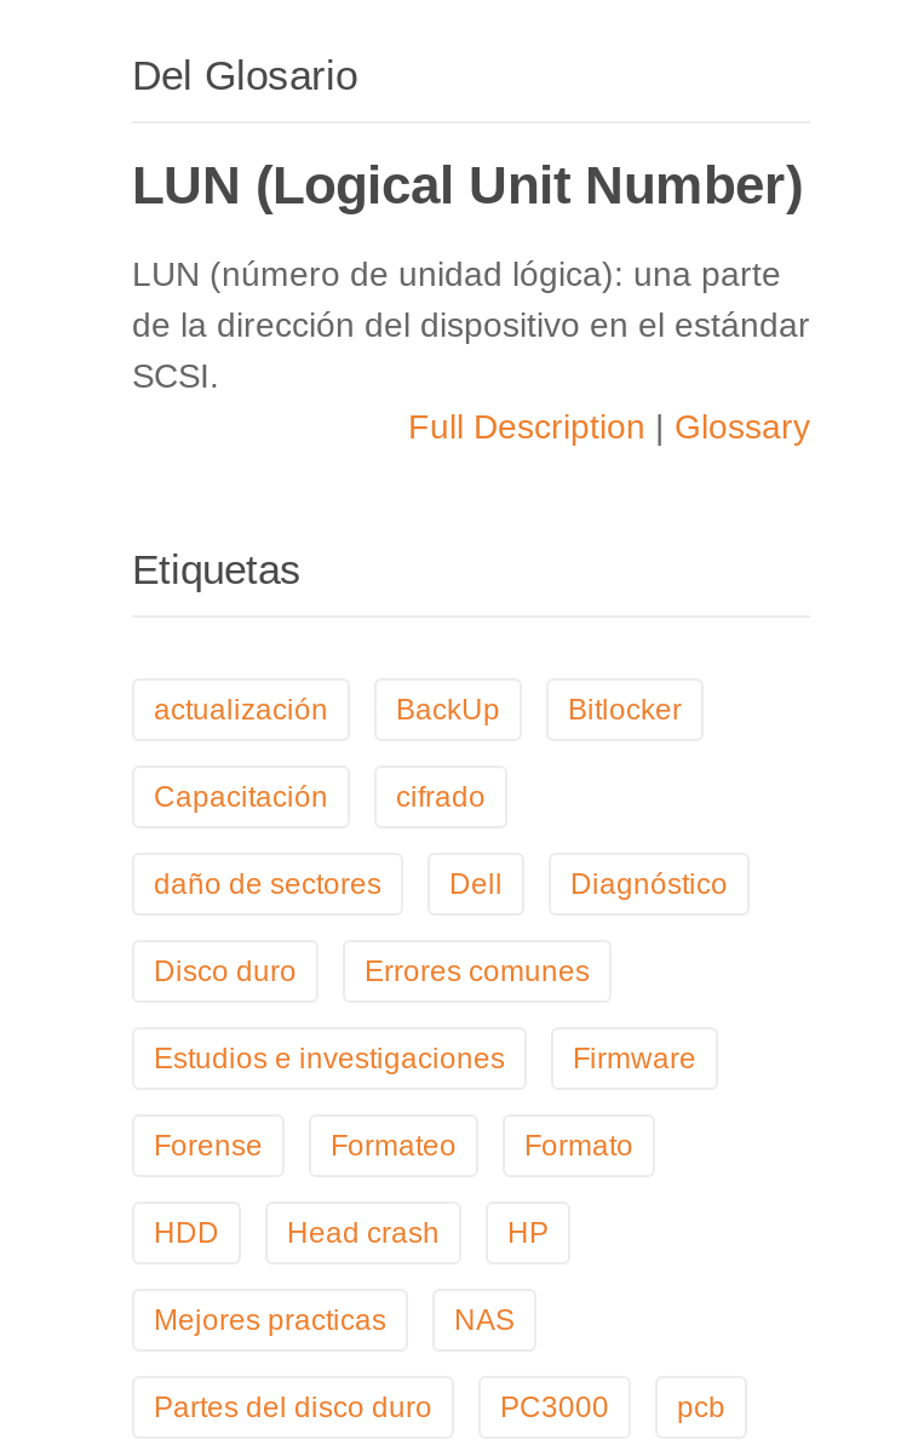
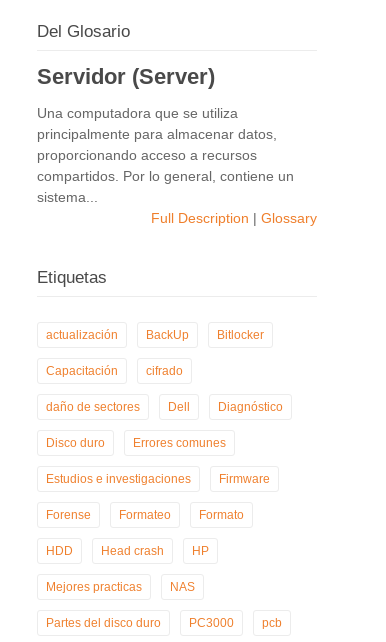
[132,156,803,216] LUN (Logical Unit Number) -> [37,64,215,89] Servidor (Server)
[132,255,810,396] LUN (número de unidad lógica): una parte | de la dirección del dispositivo en el estándar | SCSI. -> [37,105,294,205] Una computadora que se utiliza | principalmente para almacenar datos, | proporcionando acceso a recursos | compartidos. Por lo general, contiene un | sistema...

